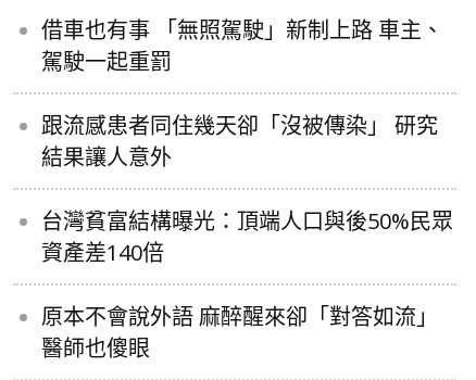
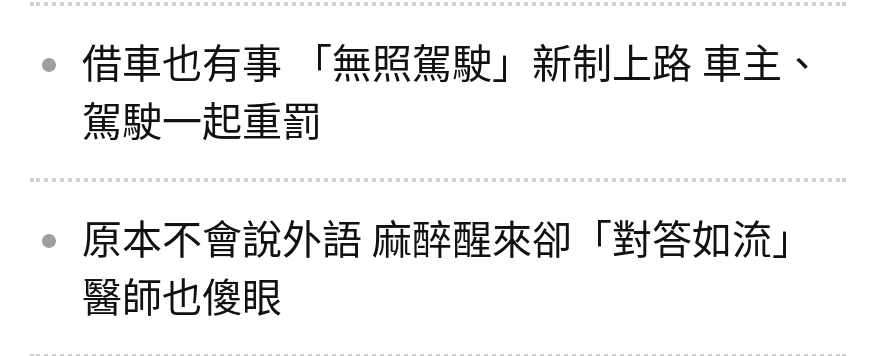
[41,111,453,267] 跟流感患者同住幾天卻「沒被傳染」 研究 | 結果讓人意外 | 台灣貧富結構曝光：頂端人口與後50%民眾 | 資產差140倍 -> none

